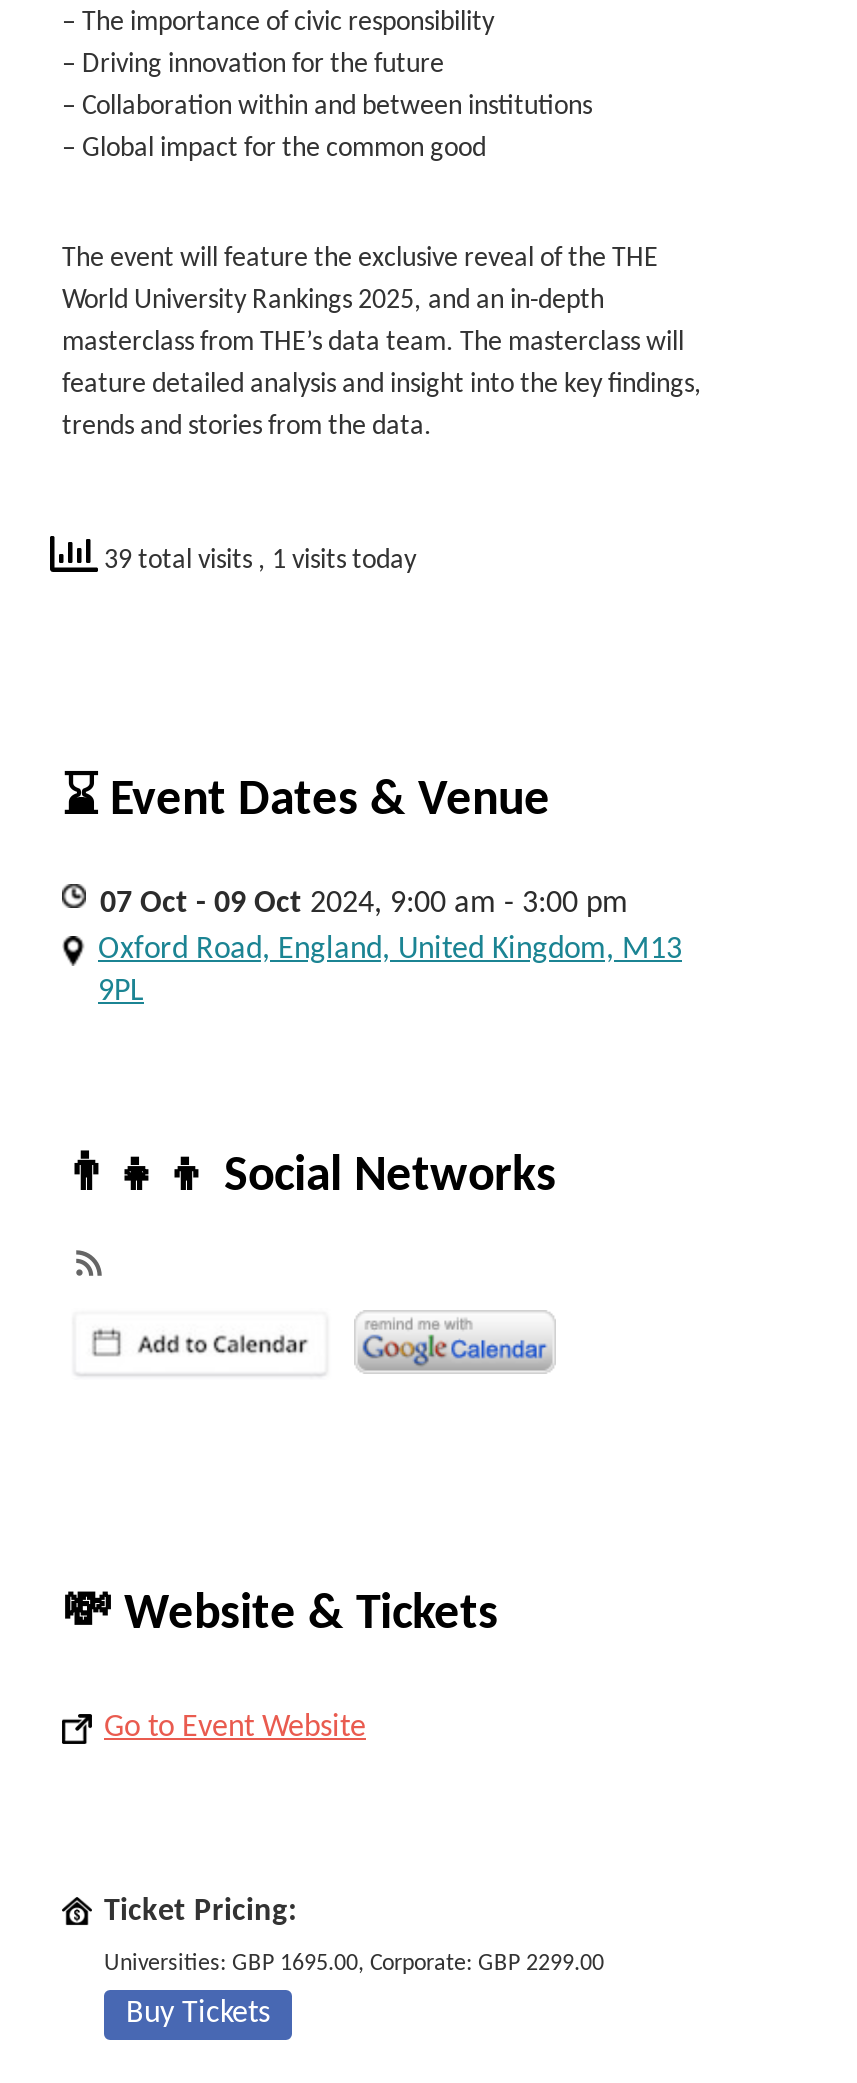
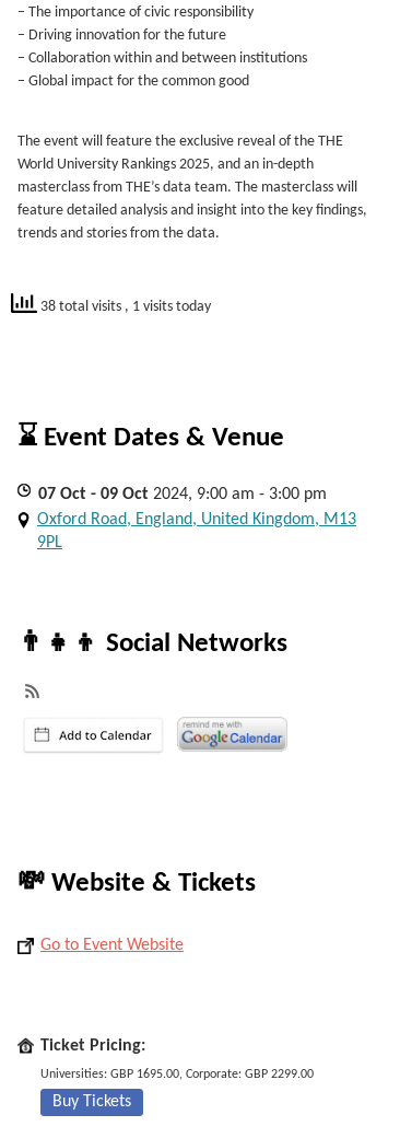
[98,546,416,576] 39 total visits, 1 visits today -> [37,299,211,315] 38 total visits, 1 visits today

